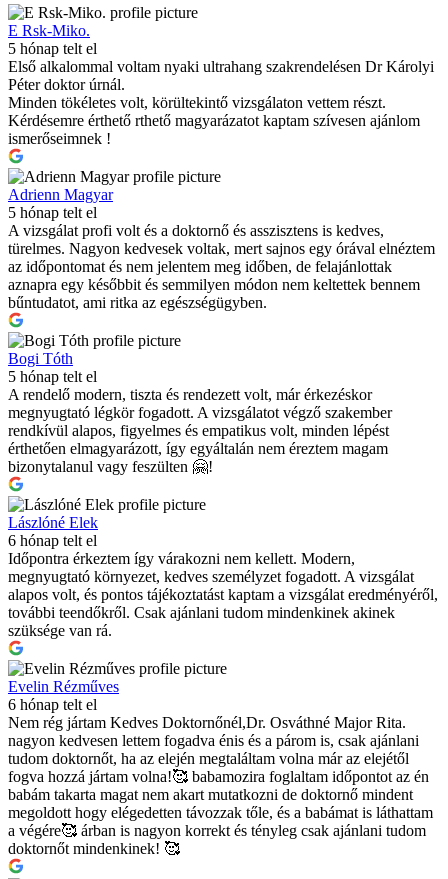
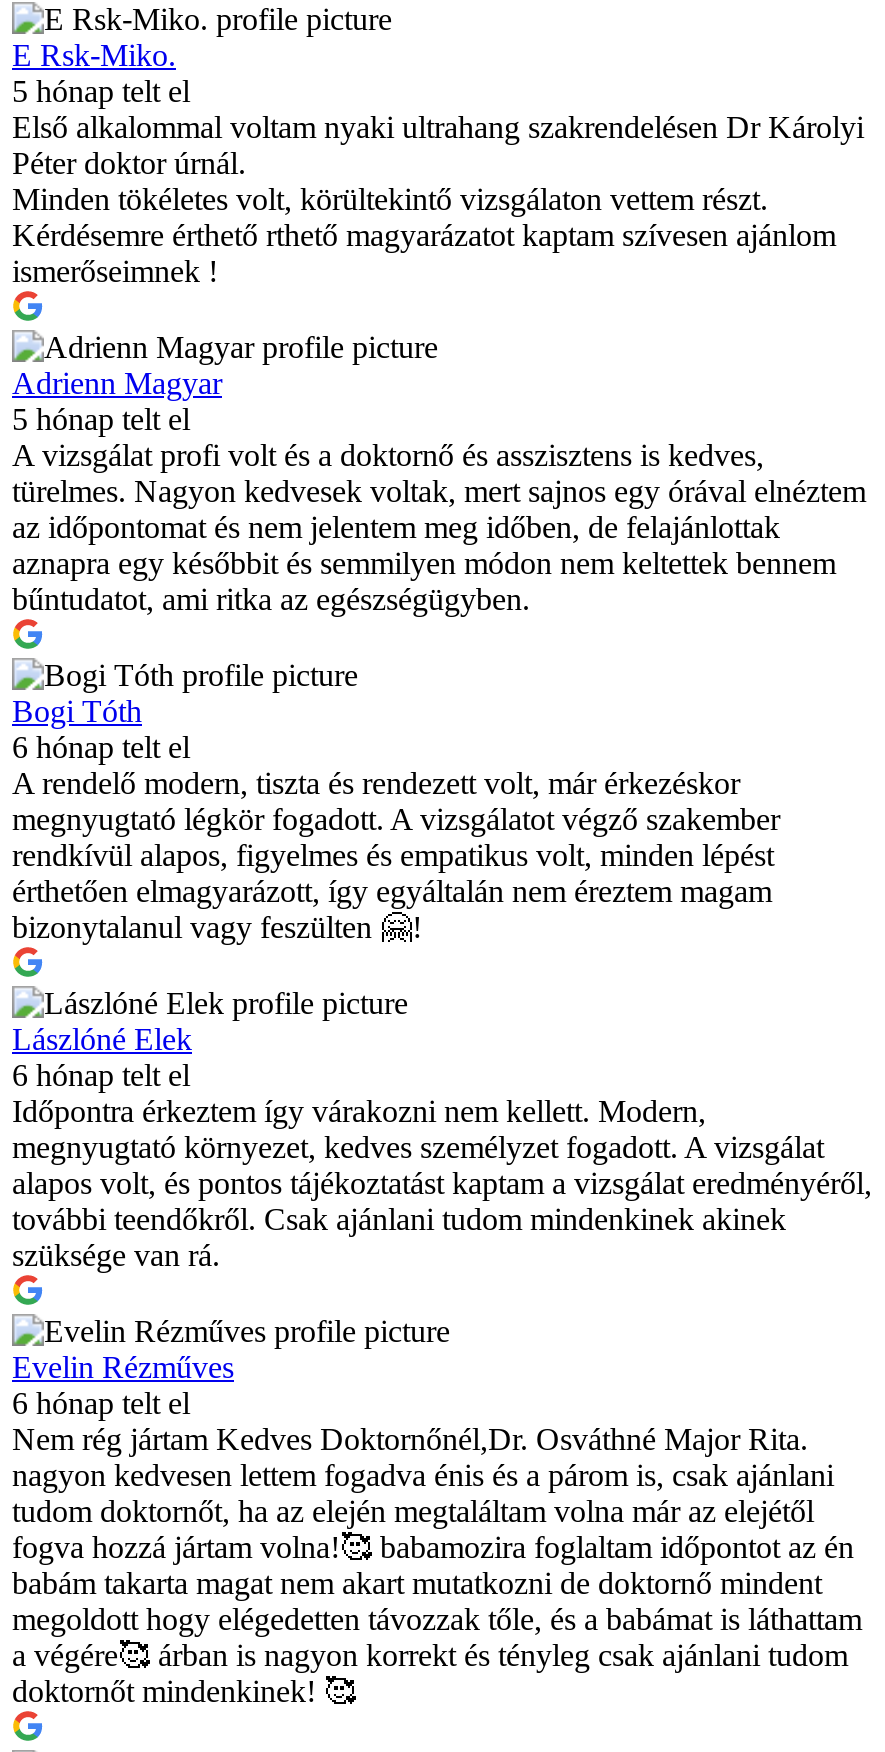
[8,367,97,384] 5 hónap telt el -> [12,729,190,763] 6 hónap telt el

